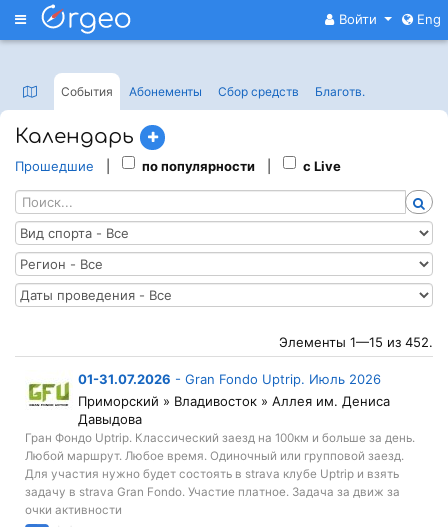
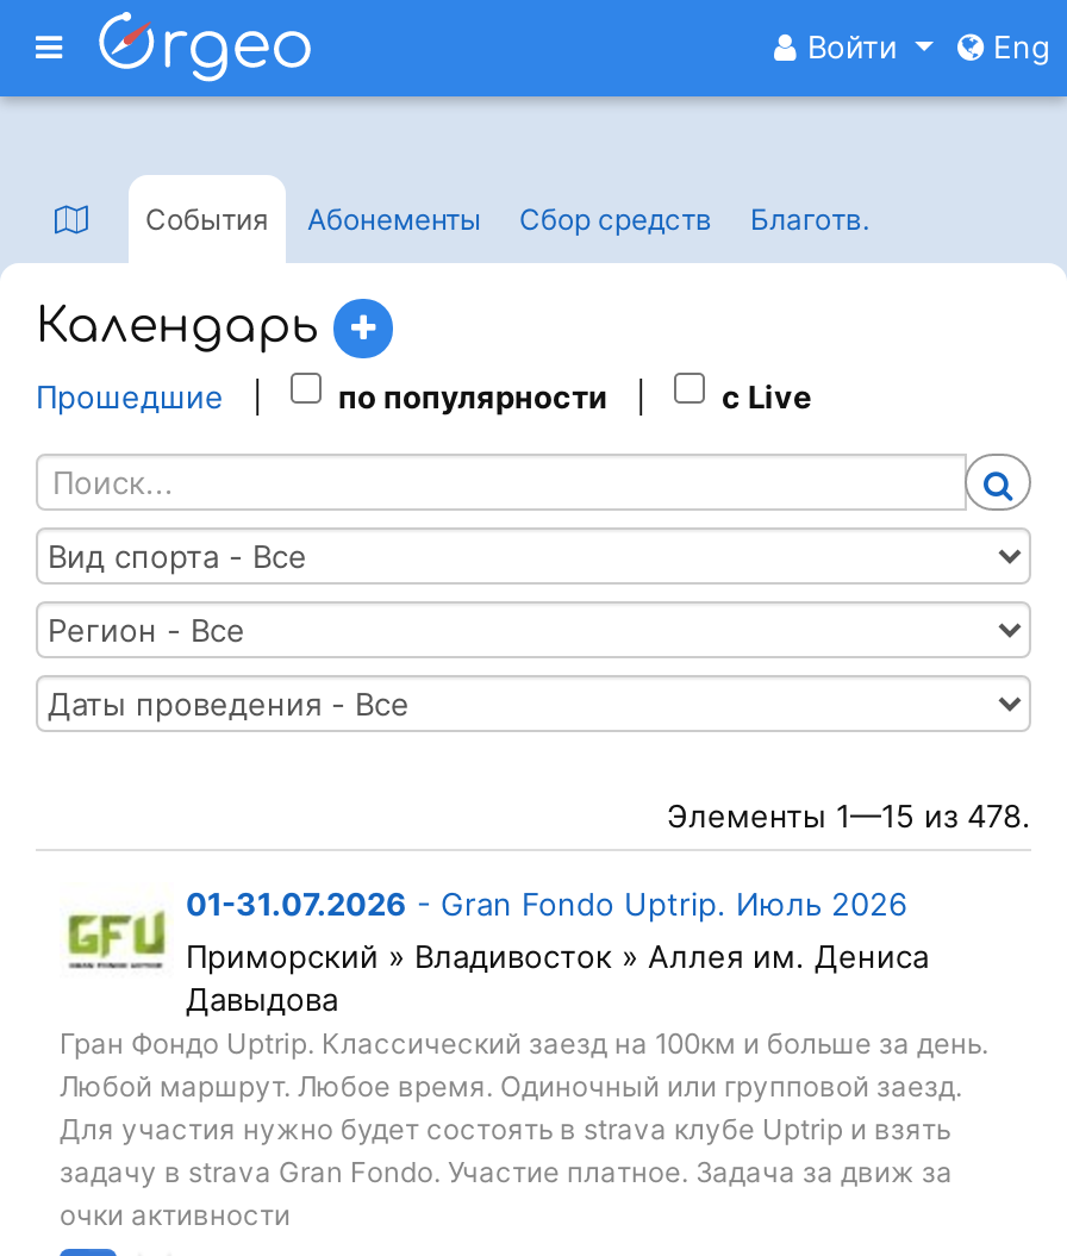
[279,334,433,350] Элементы 1—15 из 452. -> [667,796,1031,835] Элементы 1—15 из 478.

